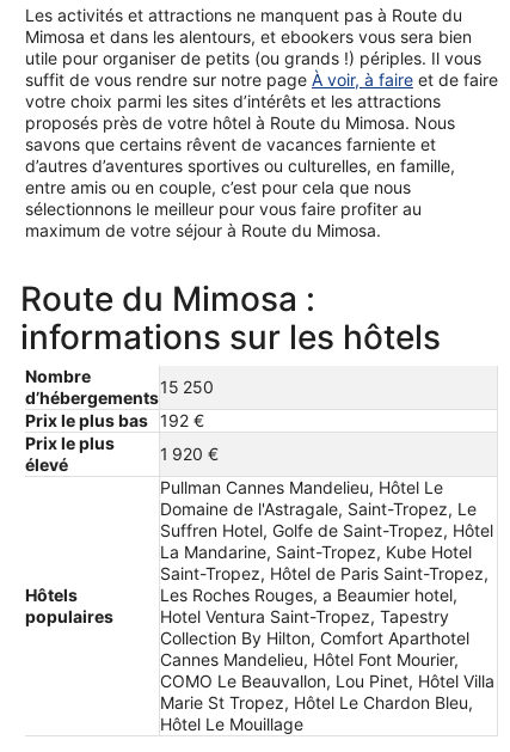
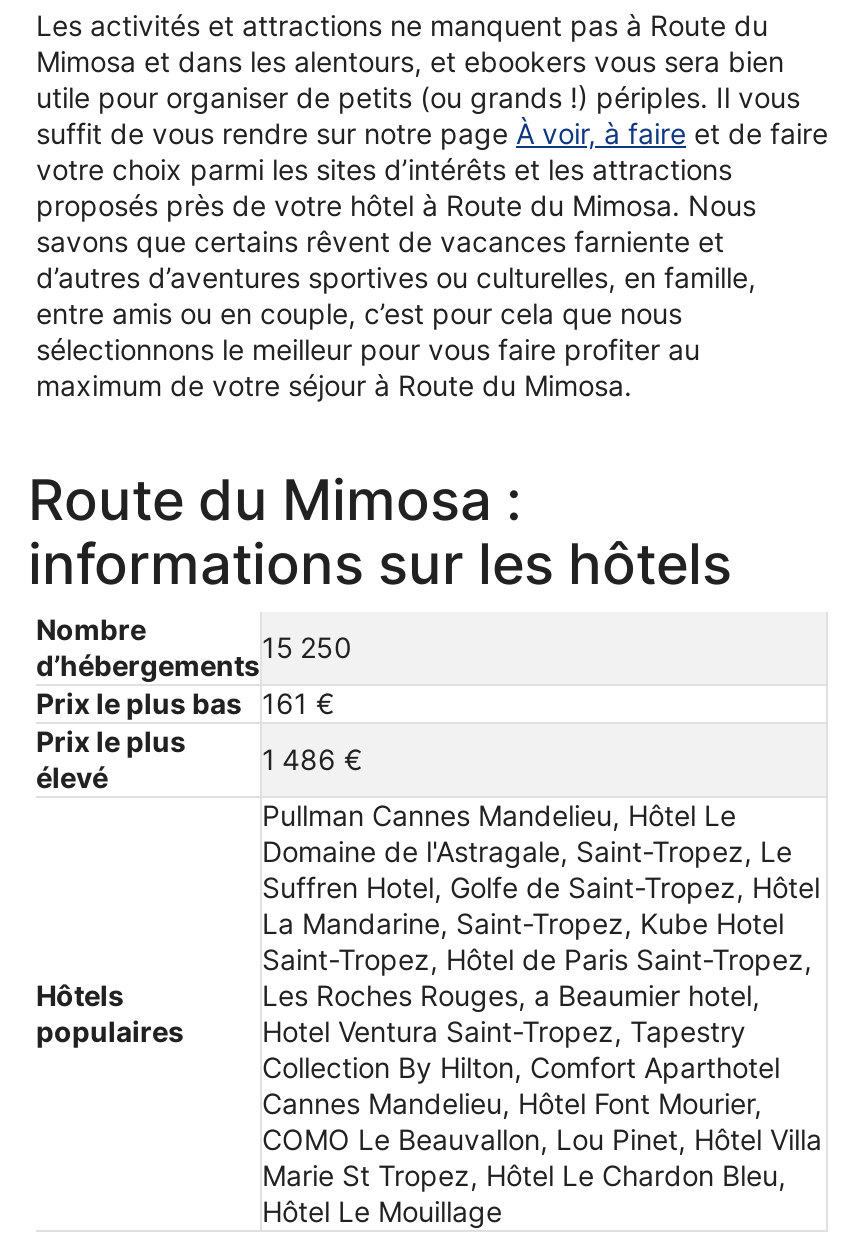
[25,410,204,430] Prix le plus bas 192 € -> [36,686,334,720] Prix le plus bas 161 €
[160,444,219,464] 1 920 € -> [262,742,362,776] 1 486 €

